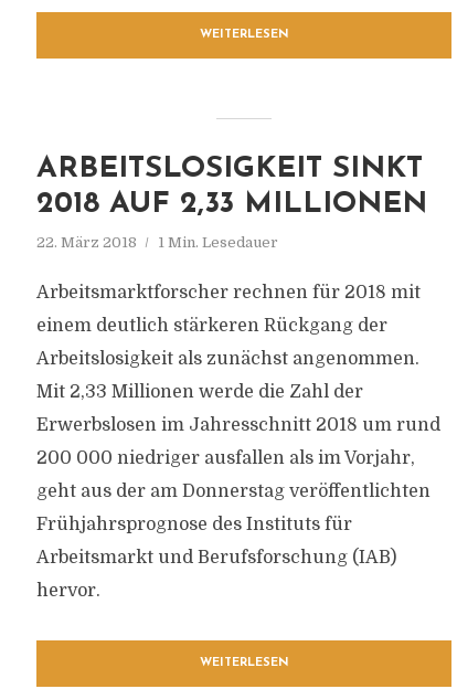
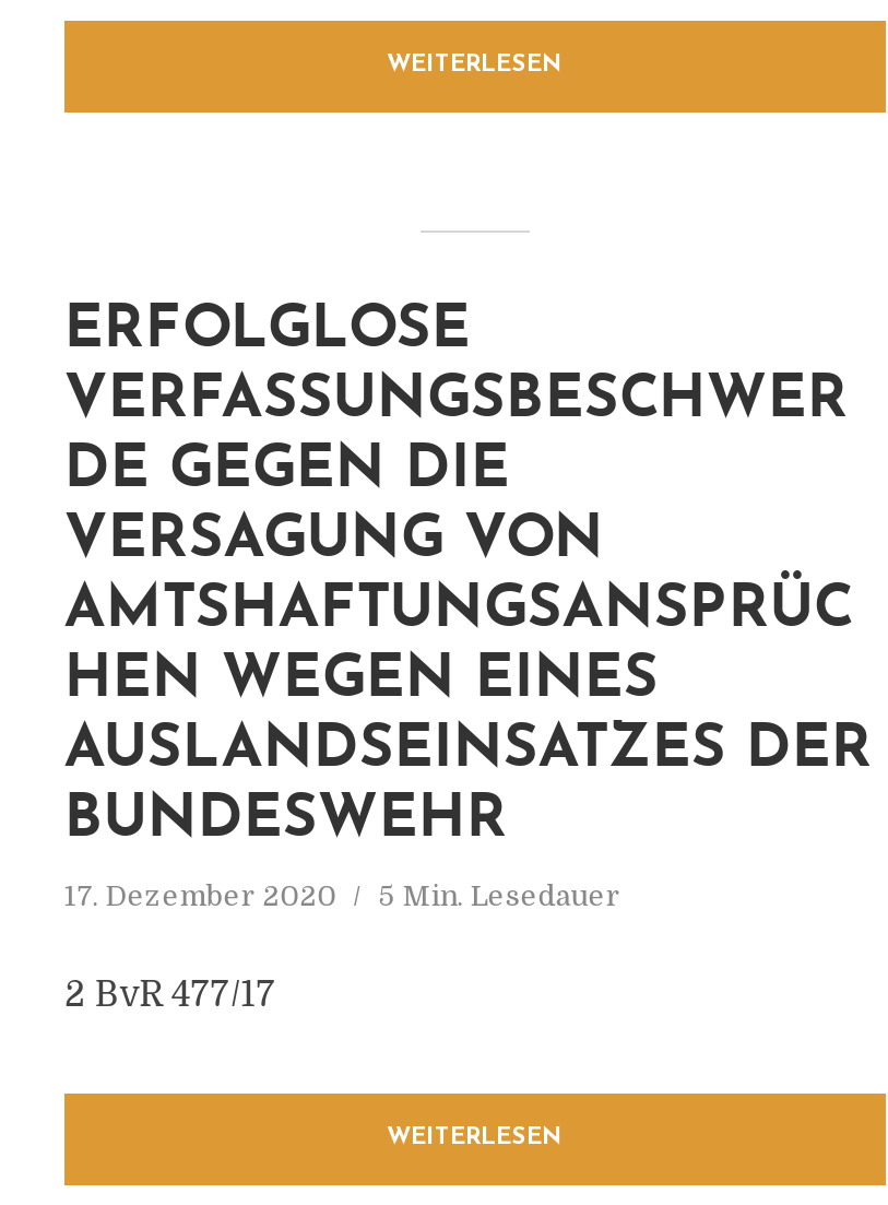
[36,155,440,601] ARBEITSLOSIGKEIT SINKT | 2018 AUF 2,33 MILLIONEN | 22. März 2018 | 1 Min. Lesedauer | Arbeitsmarktforscher rechnen für 2018 mit | einem deutlich stärkeren Rückgang der | Arbeitslosigkeit als zunächst angenommen. | Mit 2,33 Millionen werde die Zahl der | Erwerbslosen im Jahresschnitt 2018 um rund | 200 000 niedriger ausfallen als im Vorjahr, | geht aus der am Donnerstag veröffentlichten | Frühjahrsprognose des Instituts für | Arbeitsmarkt und Berufsforschung (IAB) | hervor. -> [64,303,872,1015] ERFOLGLOSE | VERFASSUNGSBESCHWER | DE GEGEN DIE | VERSAGUNG VON | AMTSHAFTUNGSANSPRÜC | HEN WEGEN EINES | AUSLANDSEINSATZES DER | BUNDESWEHR | 17. Dezember 2020 | 5 Min. Lesedauer | 2 BvR 477/17

